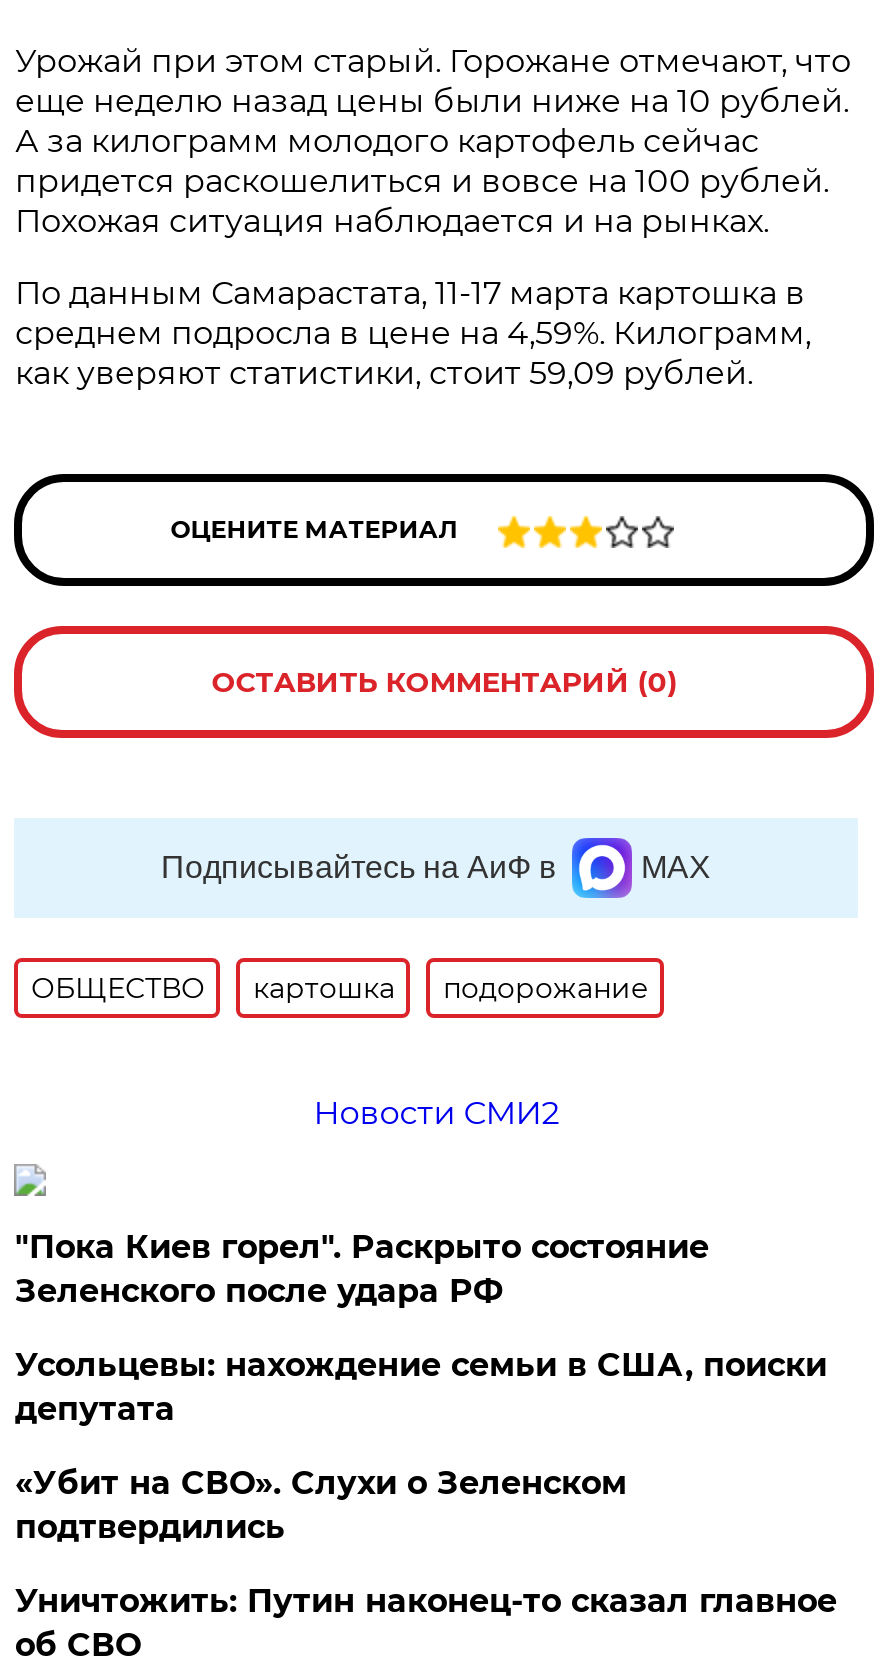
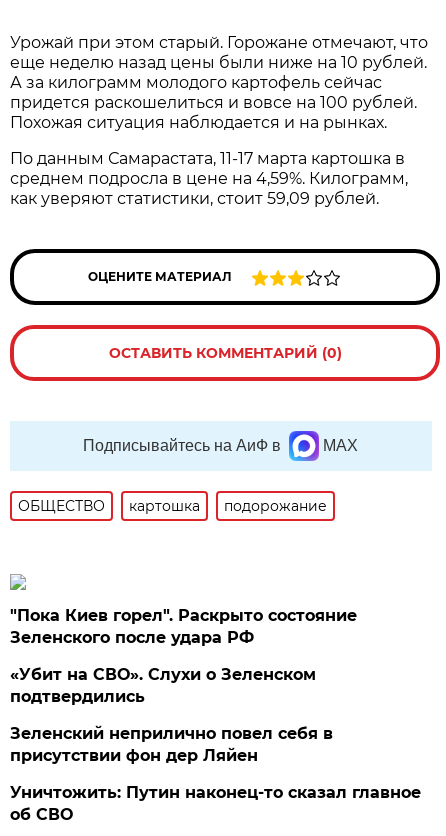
[313,1094,559,1132] Новости СМИ2 -> none
[15,1346,827,1428] Усольцевы: нахождение семьи в США, поиски | депутата -> none
moved [15,1464,627,1546] -> [10,665,316,706]: «Убит на СВО». Слухи о Зеленском | подтвердились
none -> [10,724,333,765] Зеленский неприлично повел cебя в | присутствии фон дер Ляйен

